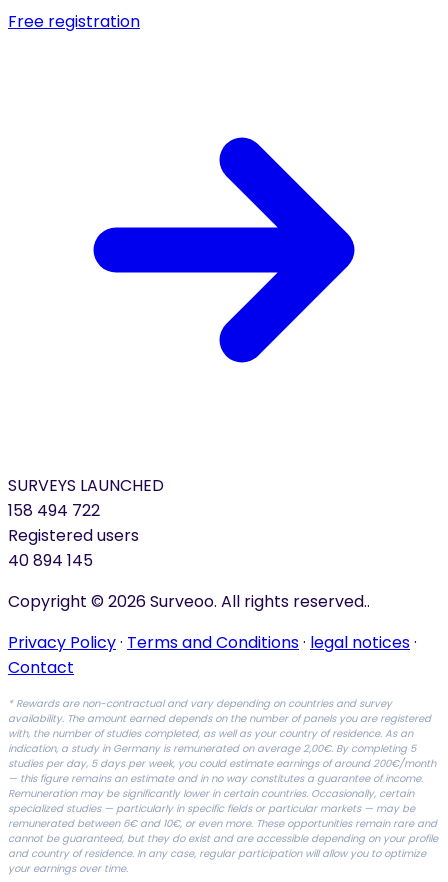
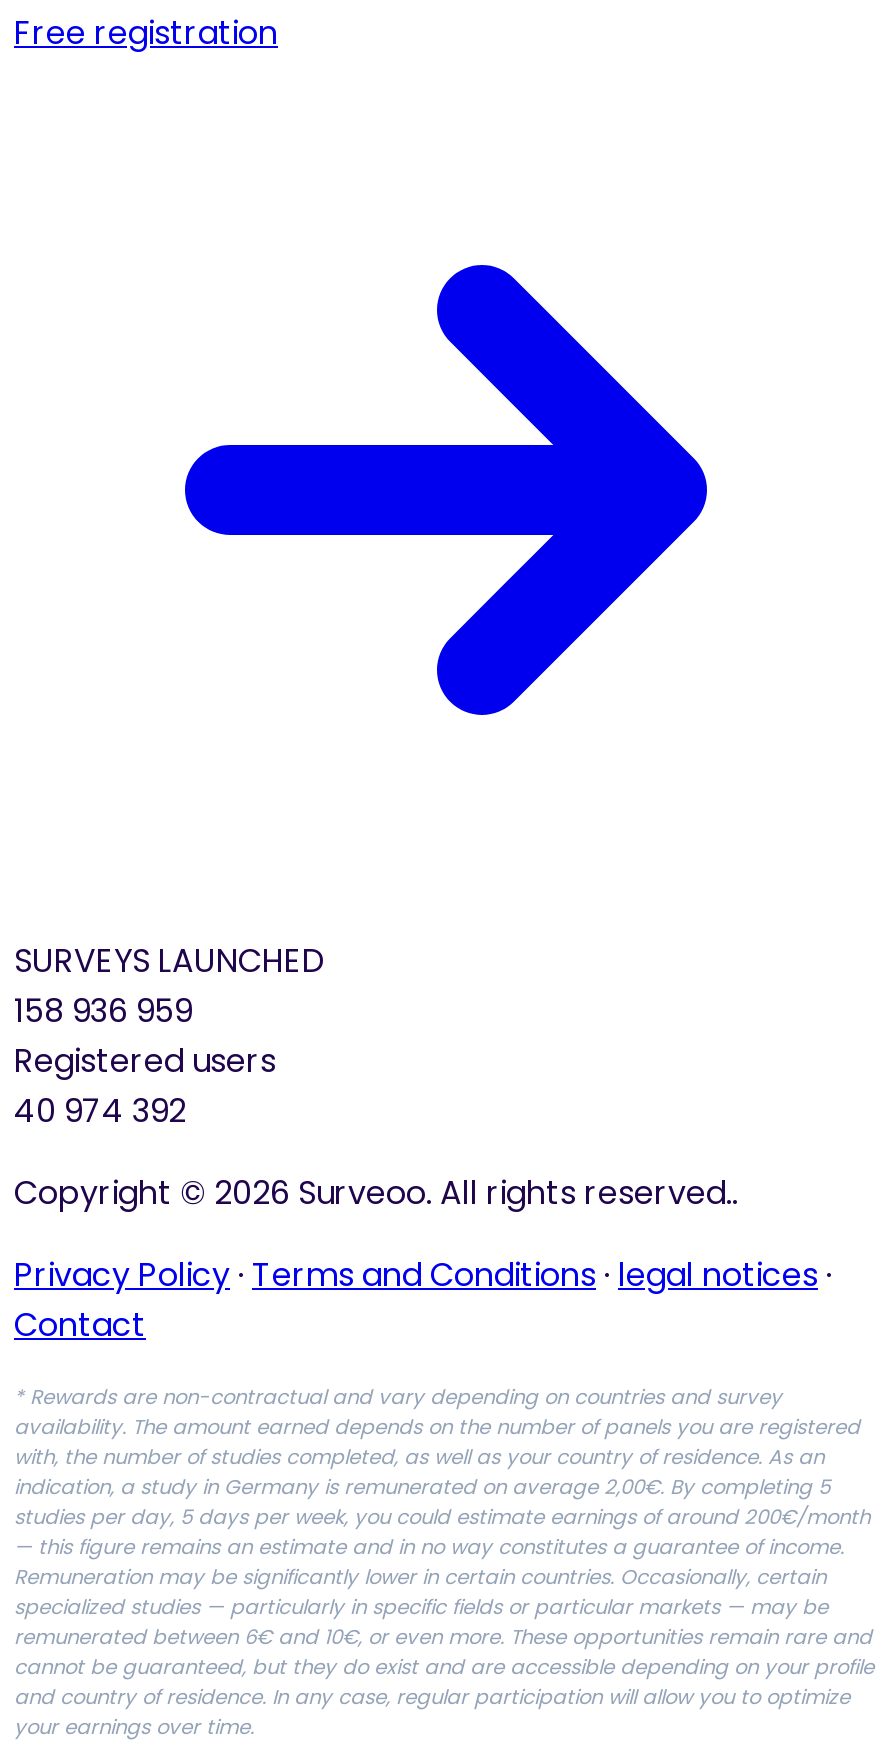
[8,499,100,522] 158 494 722 -> [14,987,192,1033] 158 936 959
[8,549,93,572] 40 894 145 -> [14,1087,186,1133] 40 974 392

